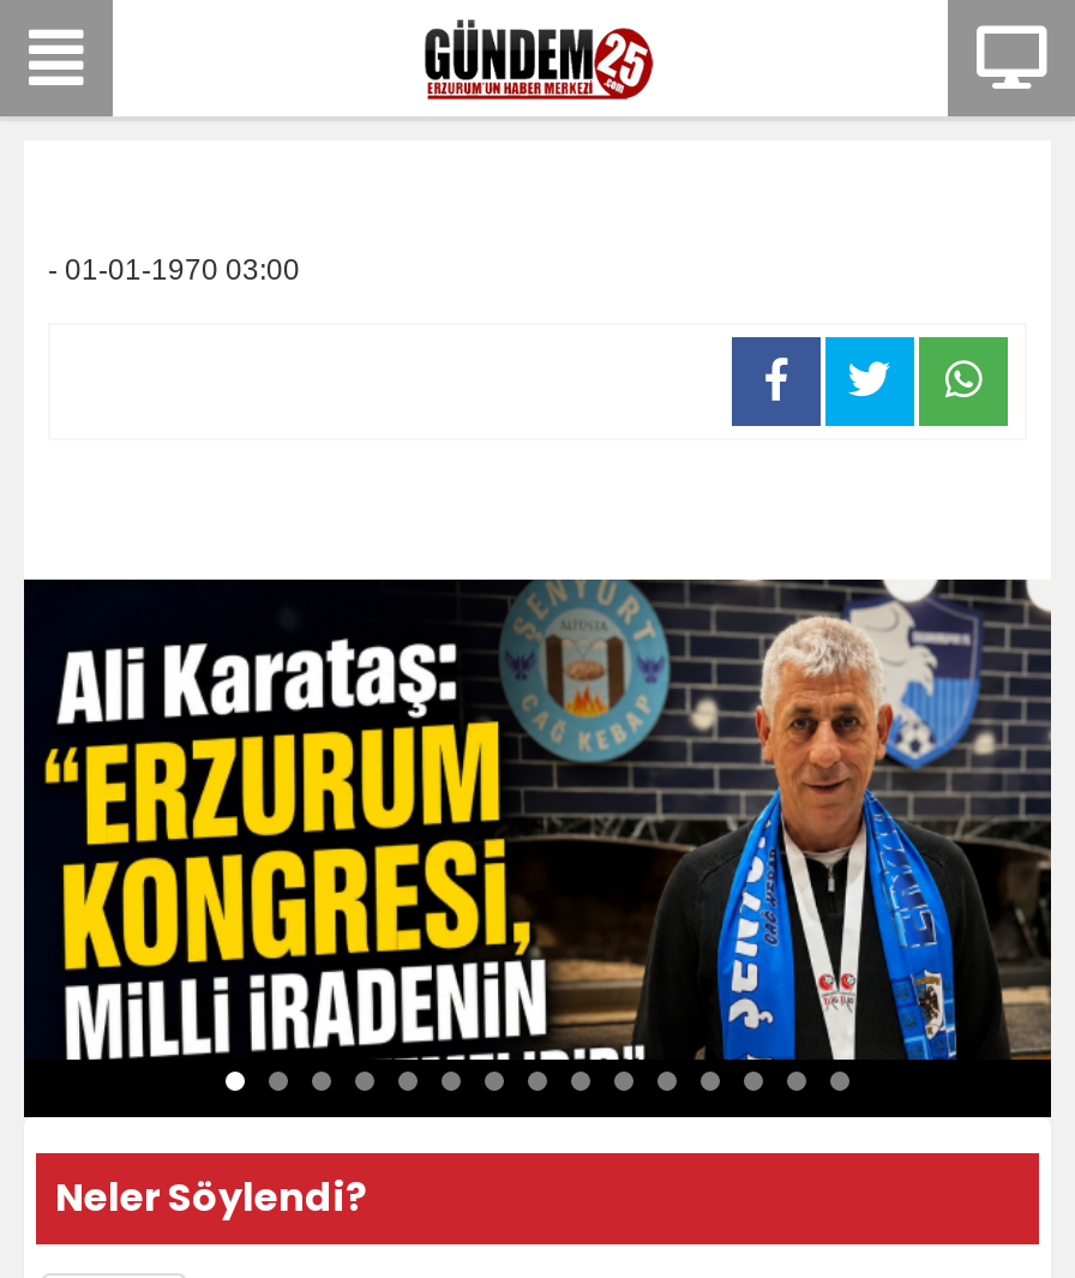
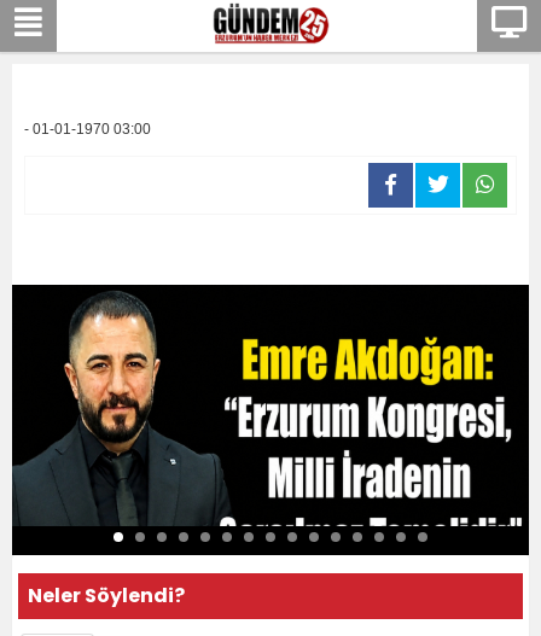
[26,577,1053,1062] [image] -> [12,284,530,527] [image]

